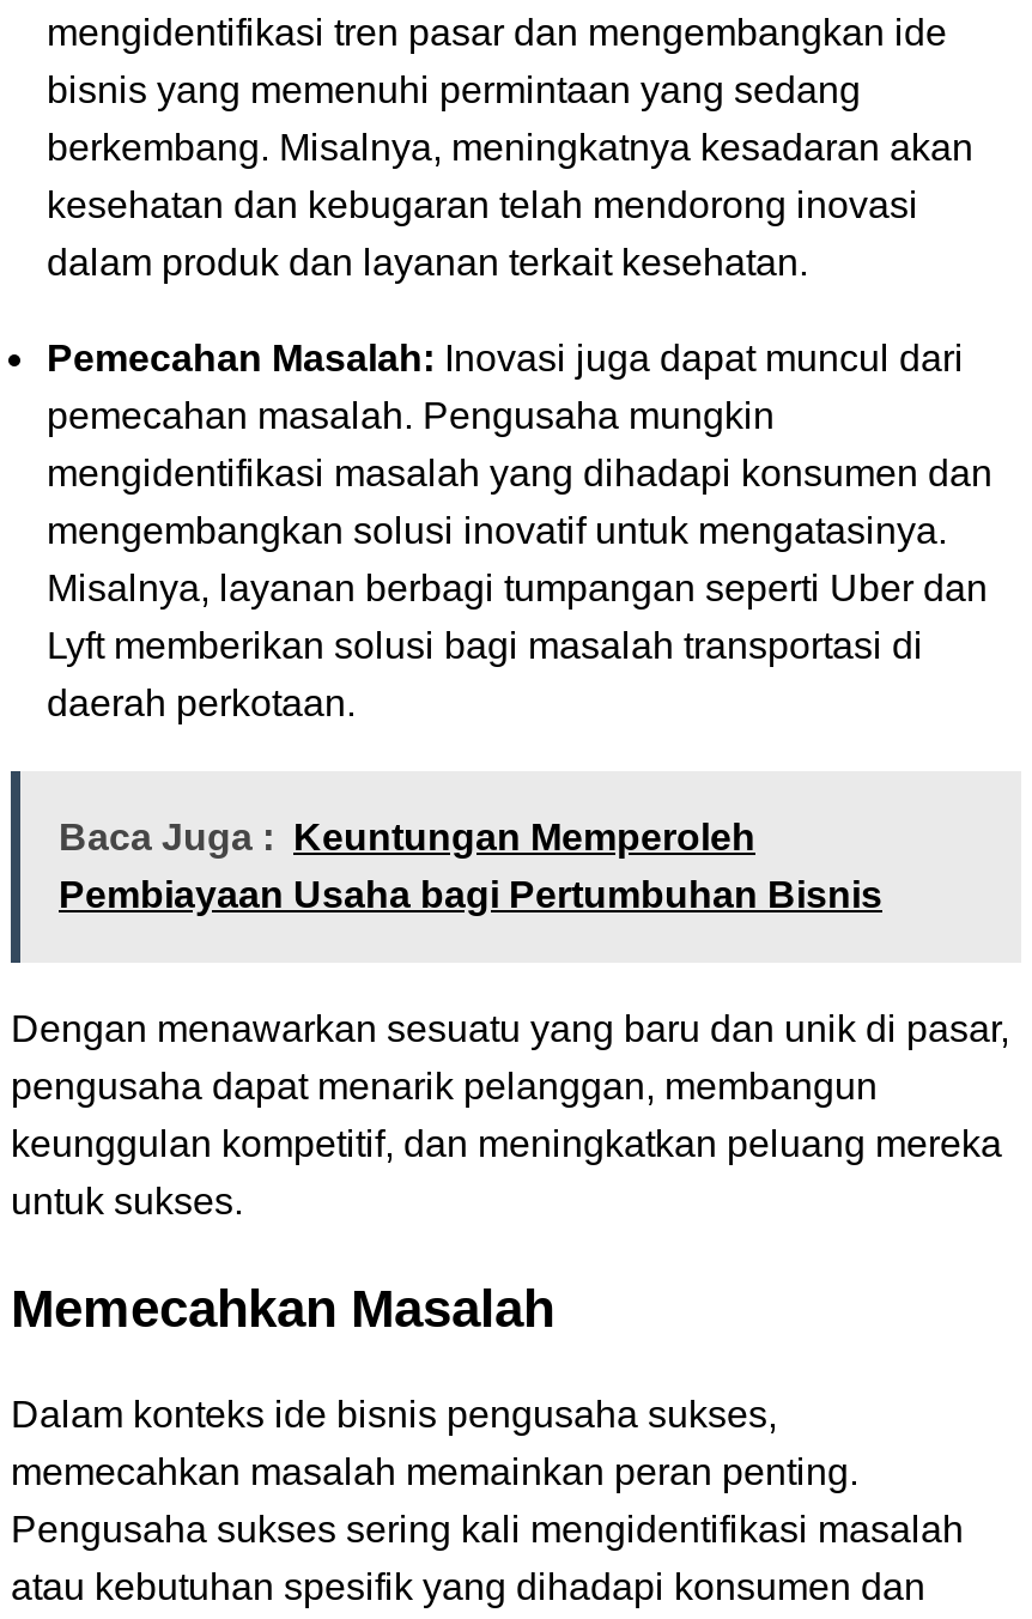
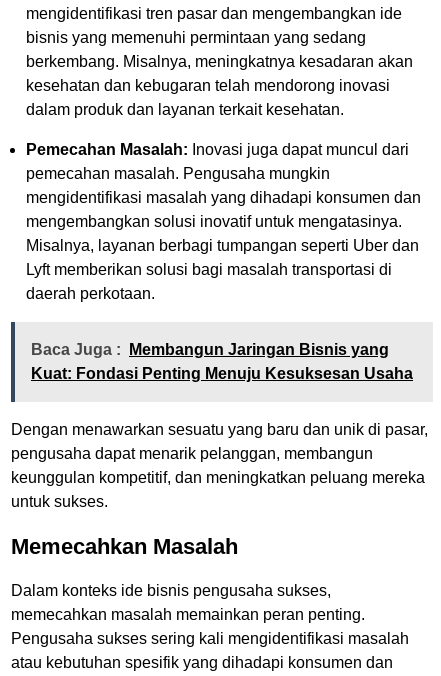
[59,816,882,914] Baca Juga : Keuntungan Memperoleh | Pembiayaan Usaha bagi Pertumbuhan Bisnis -> [31,341,413,382] Baca Juga : Membangun Jaringan Bisnis yang | Kuat: Fondasi Penting Menuju Kesuksesan Usaha

